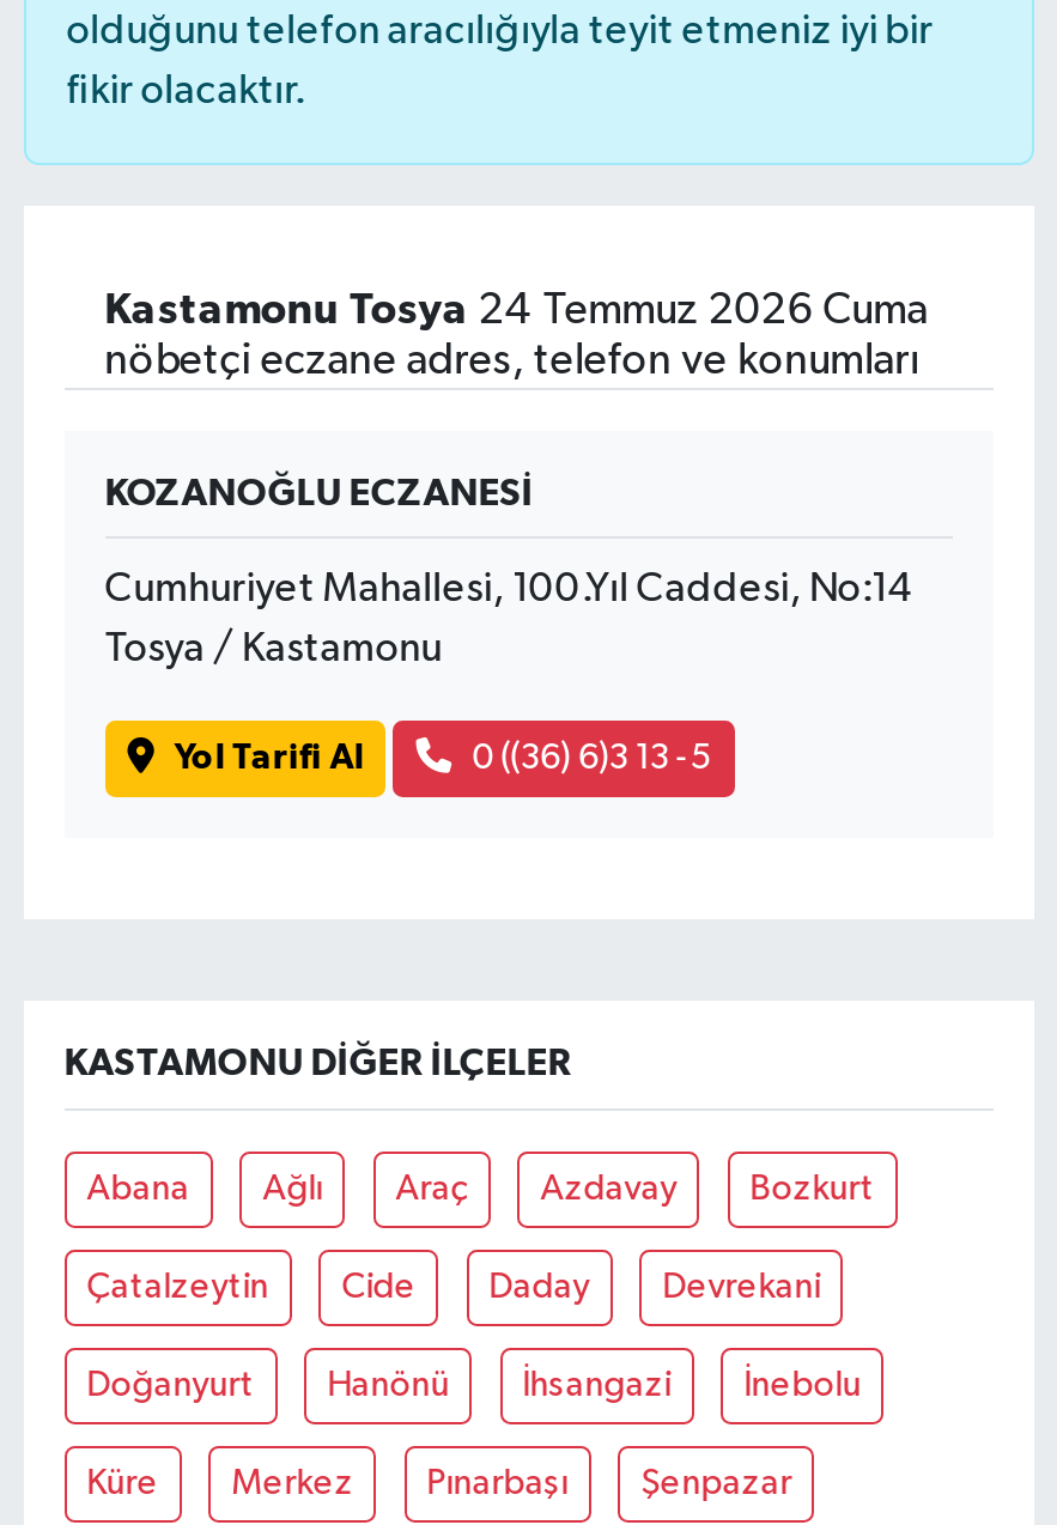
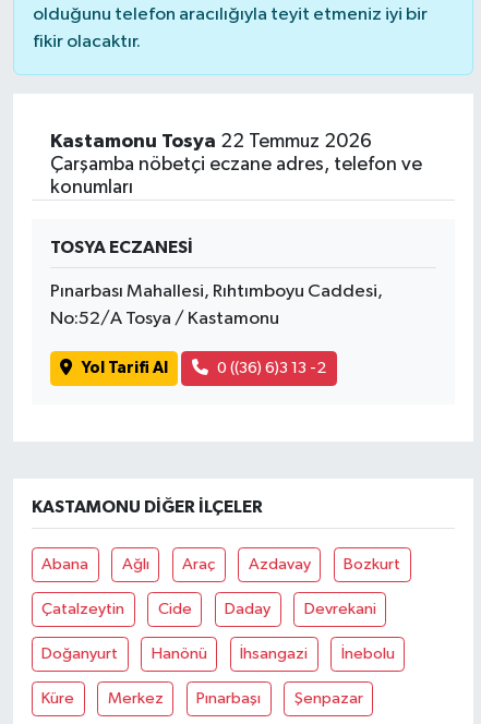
[105,289,928,382] Kastamonu Tosya 24 Temmuz 2026 Cuma | nöbetçi eczane adres, telefon ve konumları -> [50,131,422,197] Kastamonu Tosya 22 Temmuz 2026 | Çarşamba nöbetçi eczane adres, telefon ve | konumları
[105,473,533,511] KOZANOĞLU ECZANESİ -> [50,238,193,256] TOSYA ECZANESİ
[105,569,914,610] Cumhuriyet Mahallesi, 100.Yıl Caddesi, No:14 -> [50,282,383,301] Pınarbası Mahallesi, Rıhtımboyu Caddesi,
[105,629,442,669] Tosya / Kastamonu -> [50,309,279,328] No:52/A Tosya / Kastamonu
[472,739,712,775] 0 ((36) 6)3 13 -5 -> [217,360,326,376] 0 ((36) 6)3 13 -2

